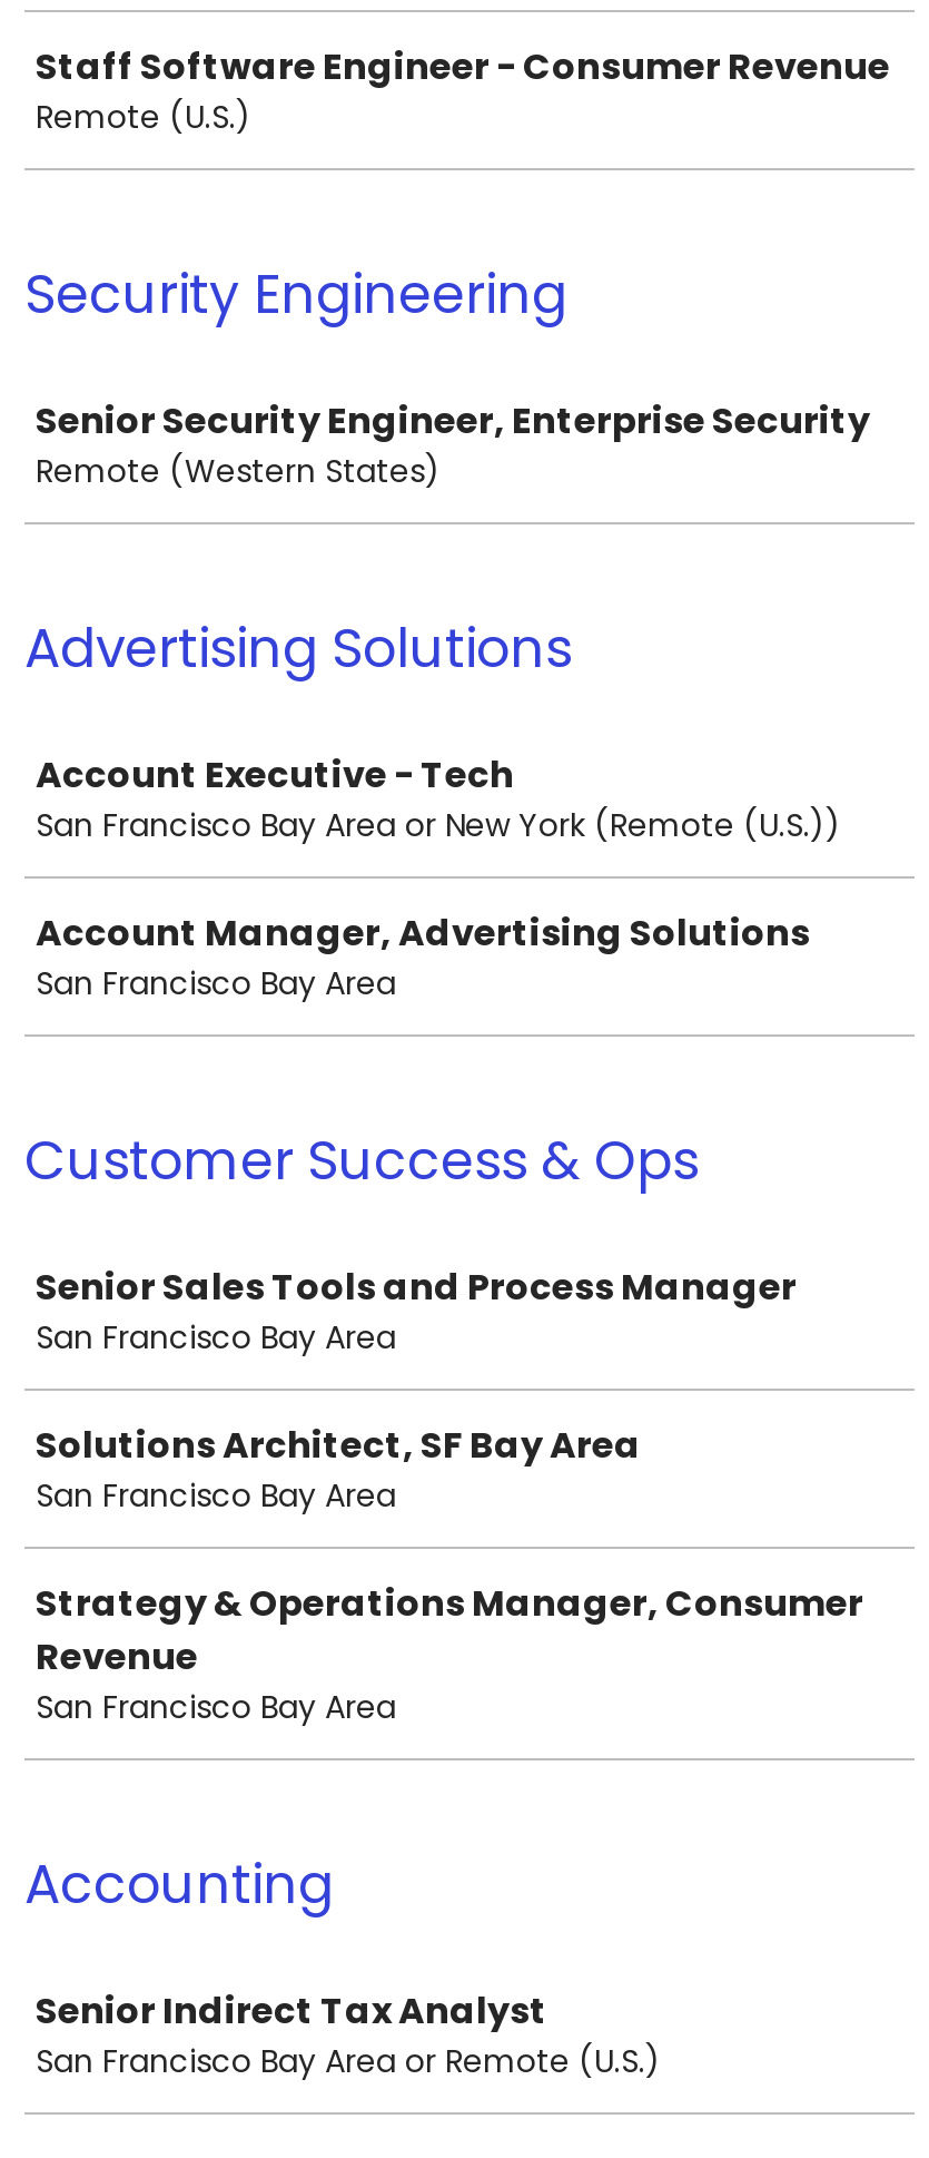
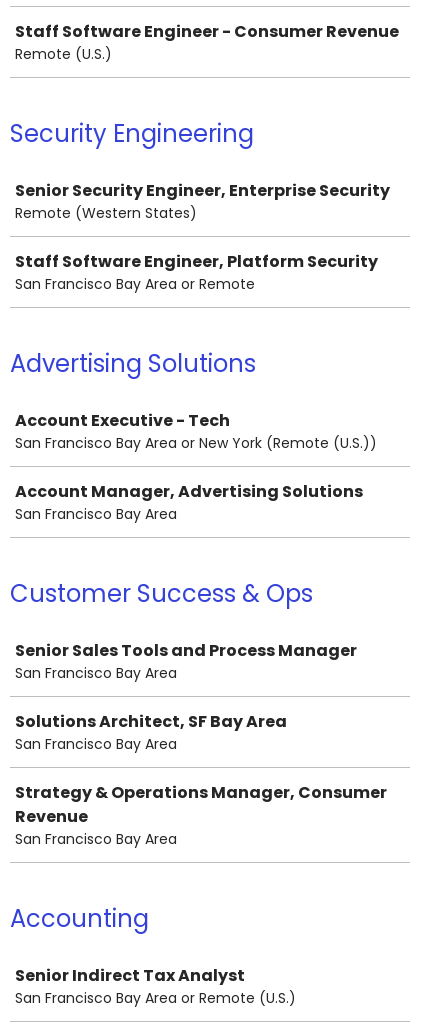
none -> [15,250,378,294] Staff Software Engineer, Platform Security | San Francisco Bay Area or Remote

